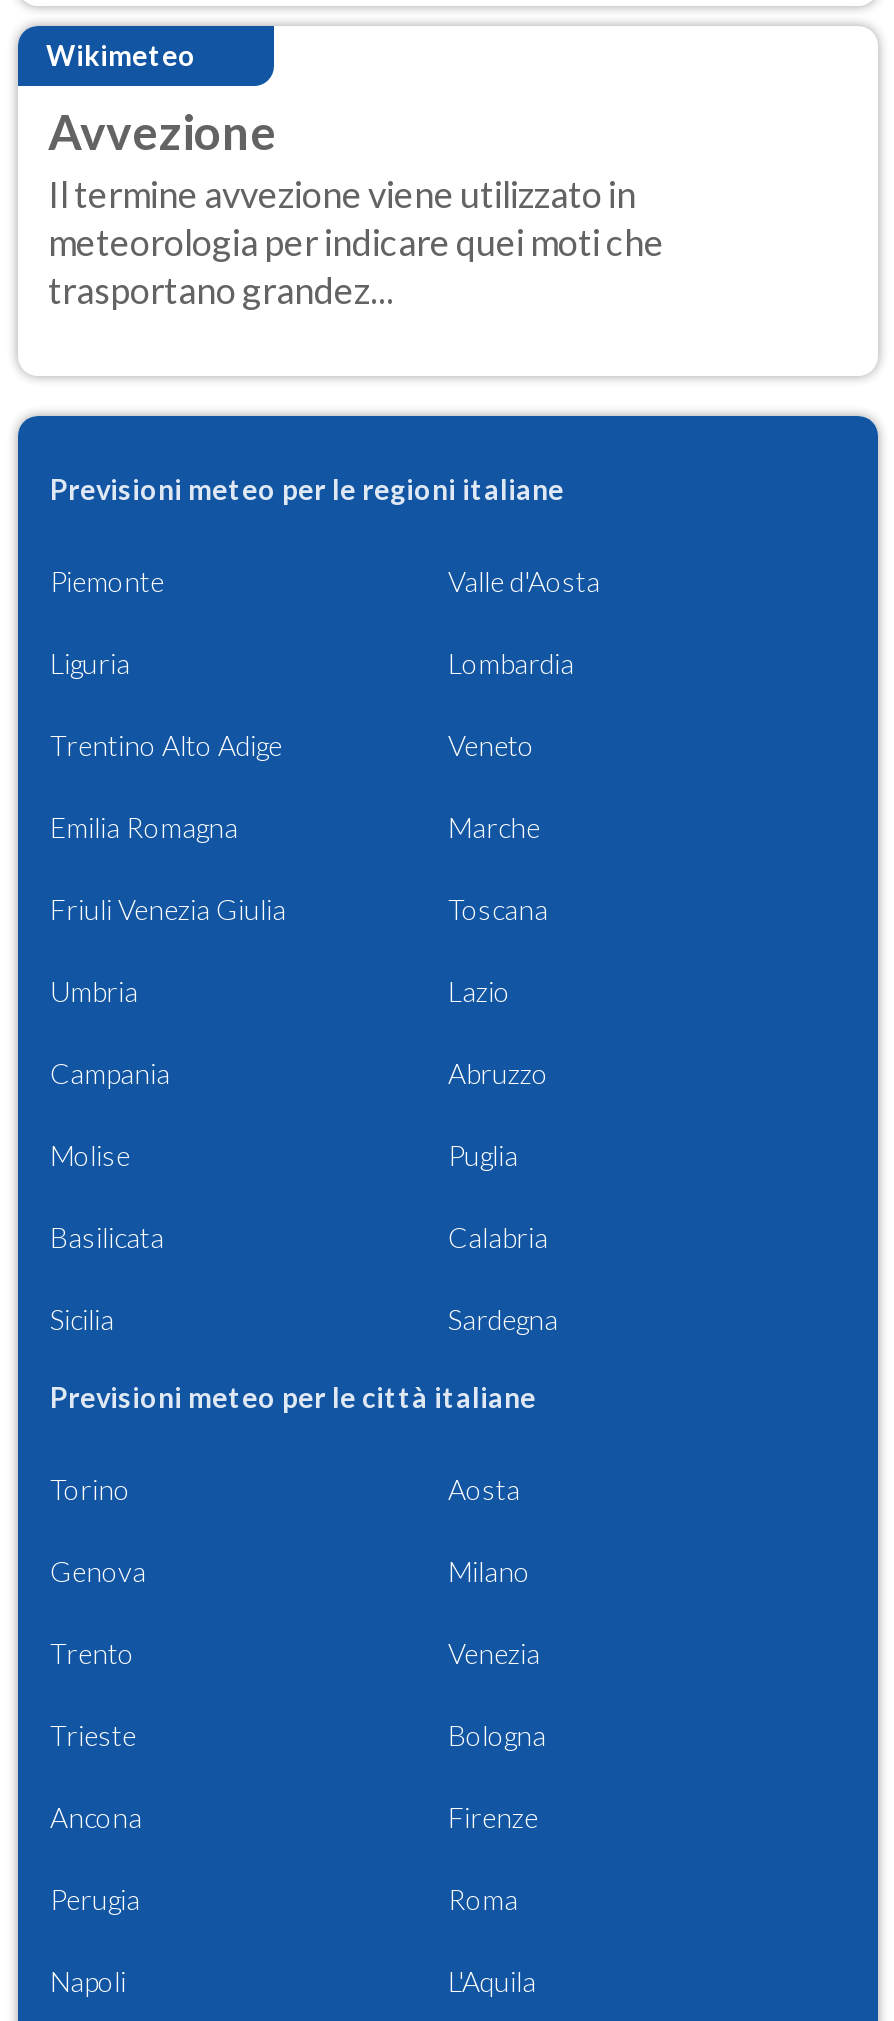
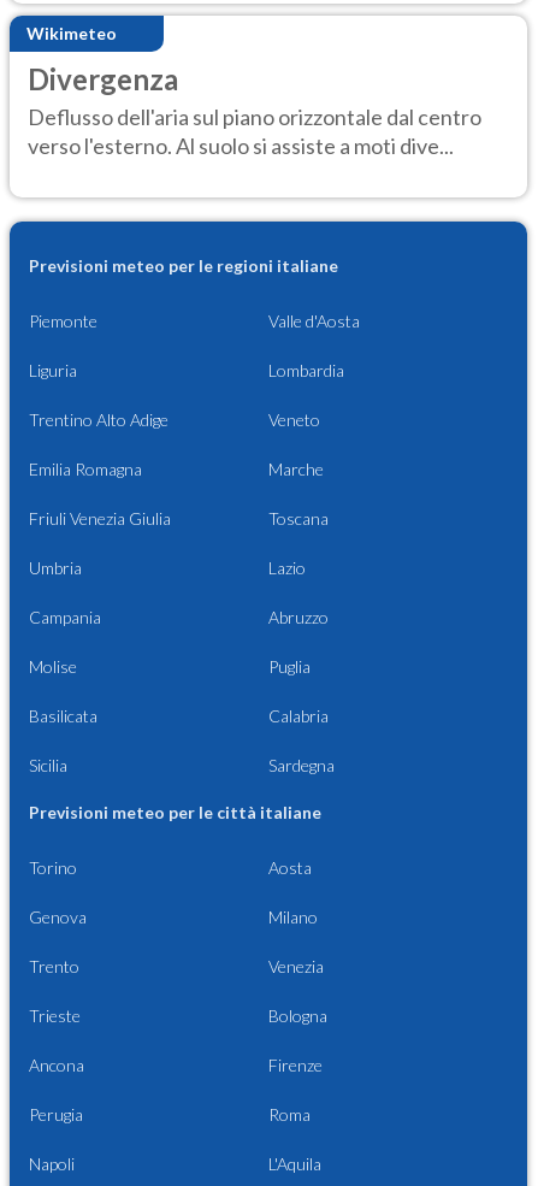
[48,101,664,312] Avvezione | Il termine avvezione viene utilizzato in | meteorologia per indicare quei moti che | trasportano grandez... -> [28,61,481,159] Divergenza | Deflusso dell'aria sul piano orizzontale dal centro | verso l'esterno. Al suolo si assiste a moti dive...

